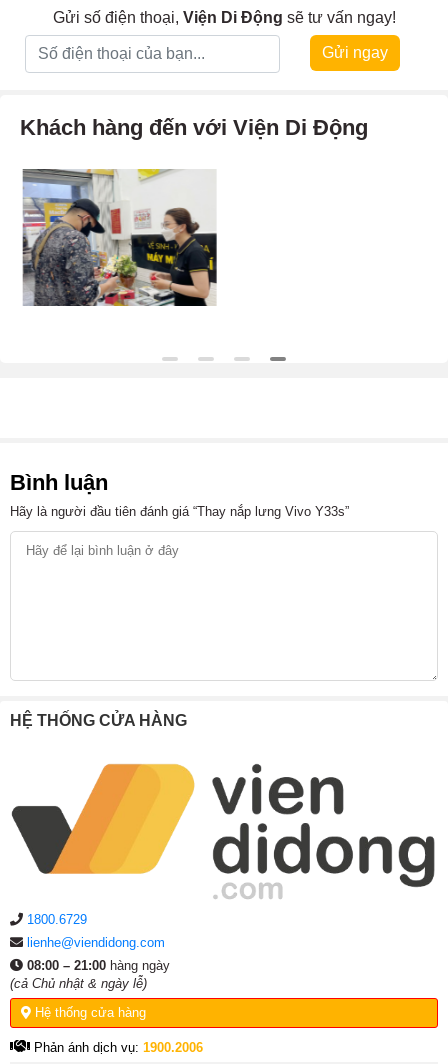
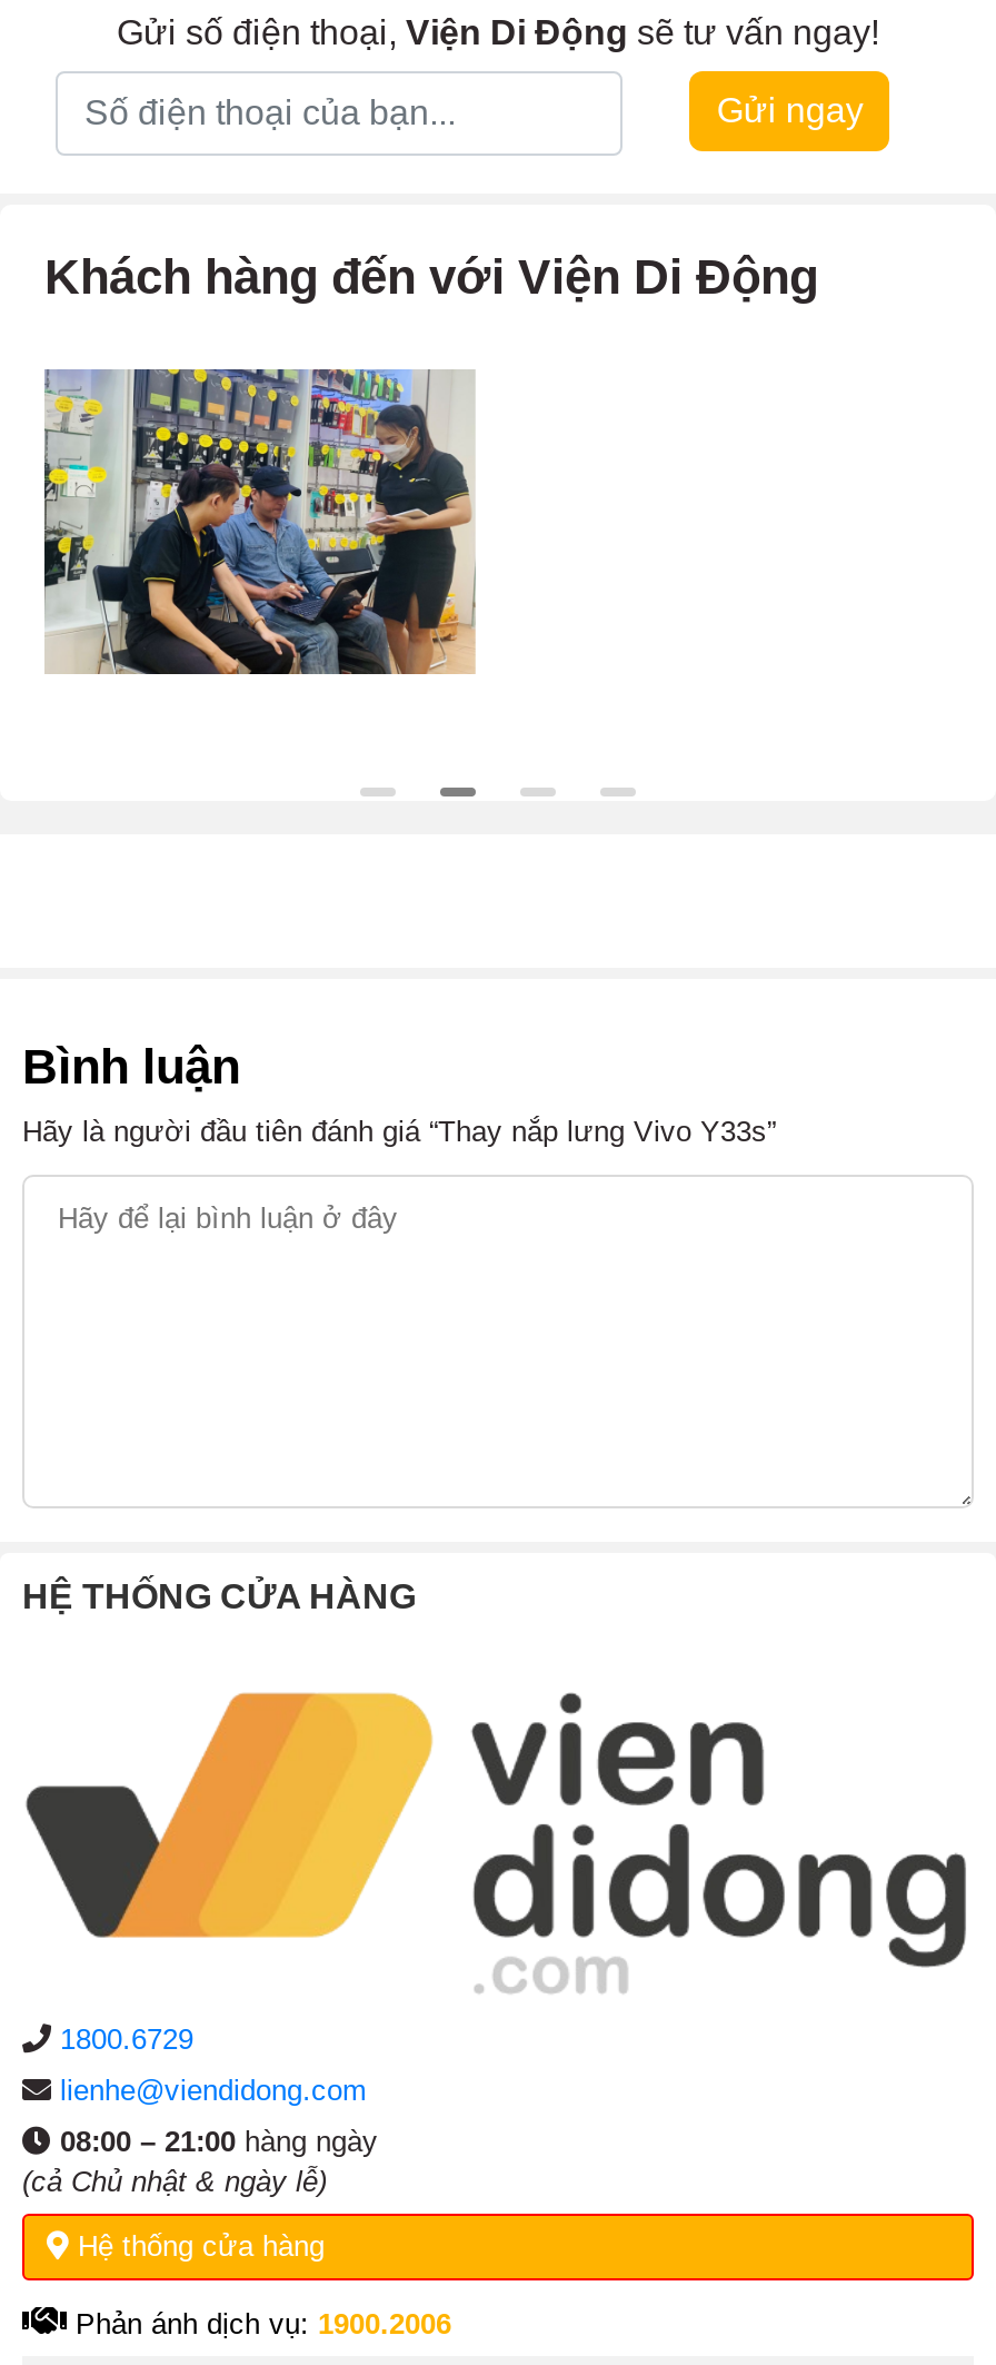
[20,168,218,307] [image] -> [42,367,482,676] [image]

